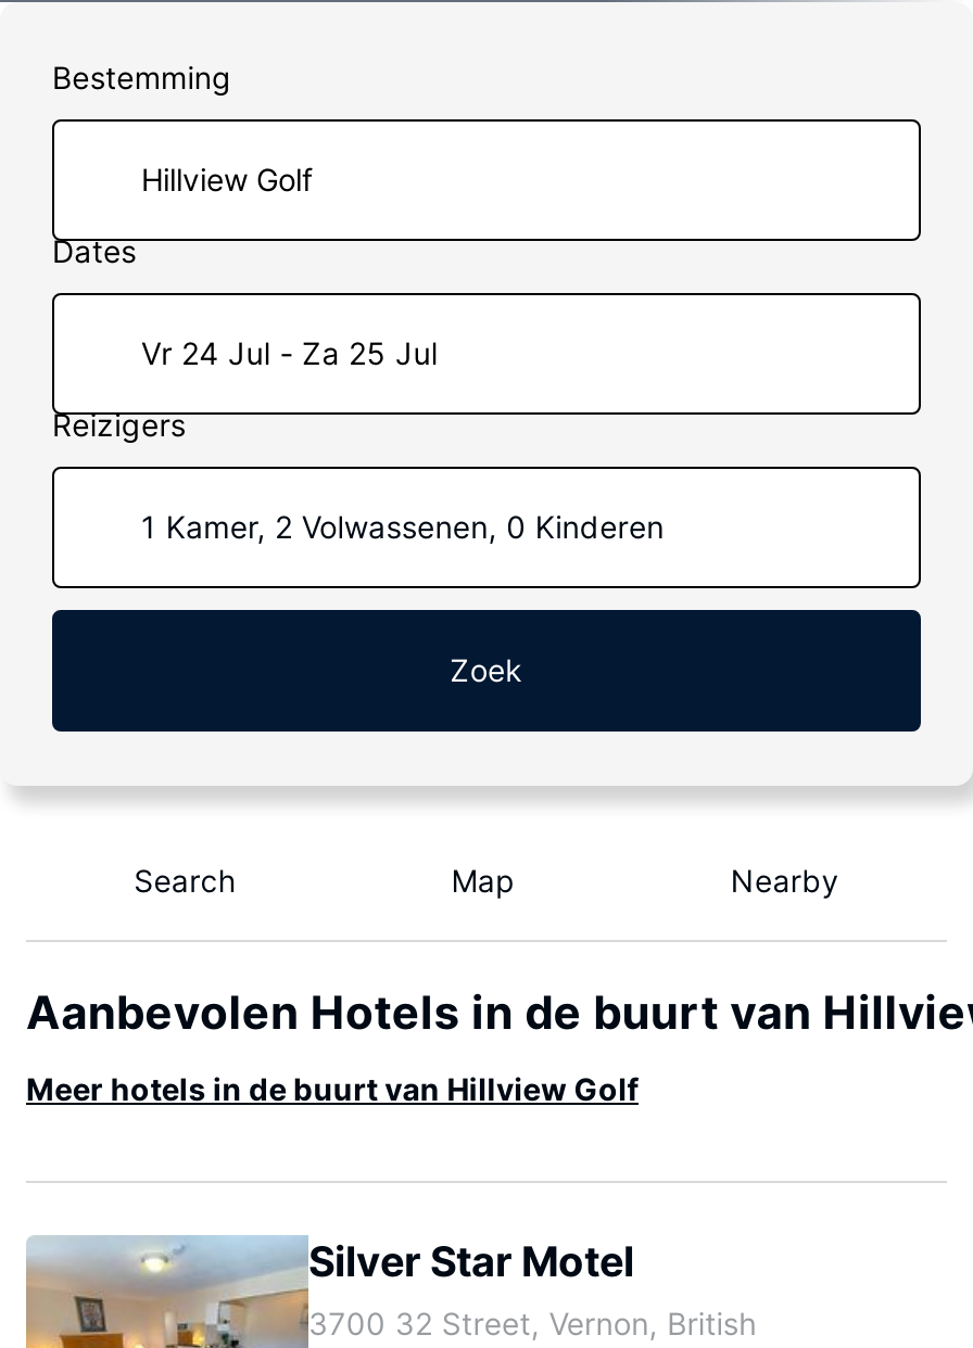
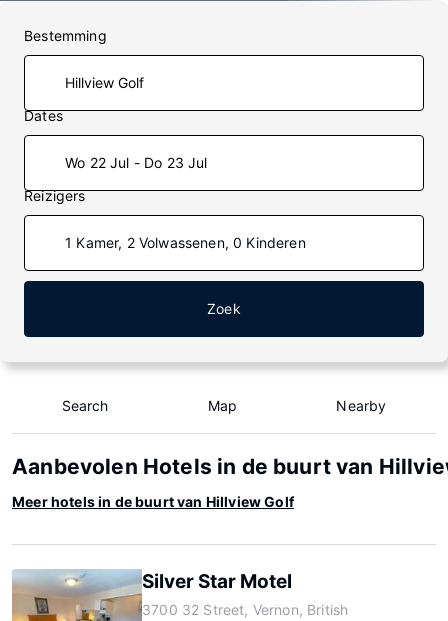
[141,334,438,371] Vr 24 Jul - Za 25 Jul -> [65,154,208,171] Wo 22 Jul - Do 23 Jul

